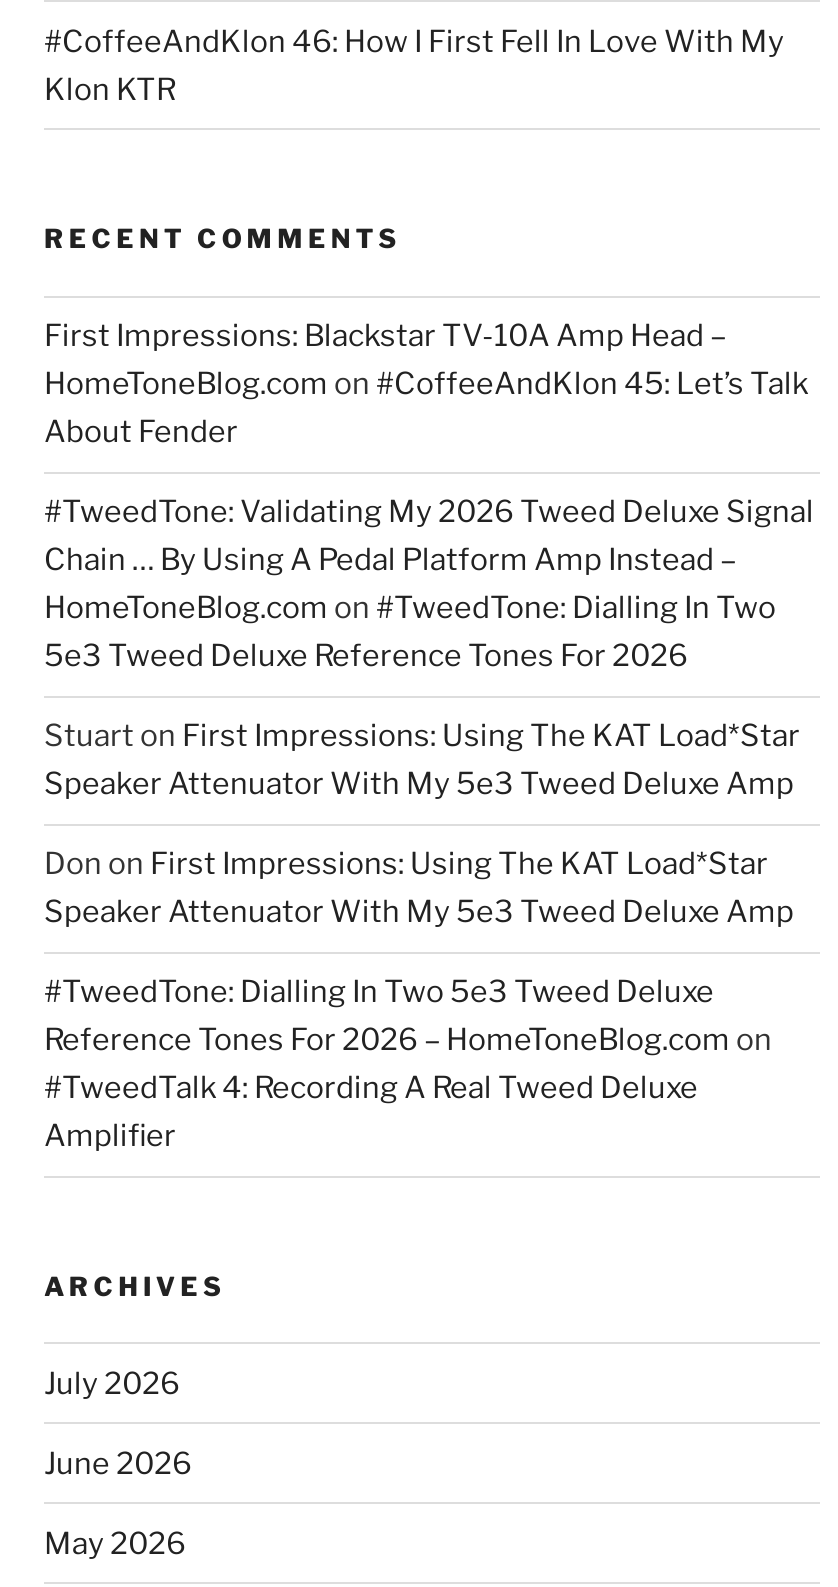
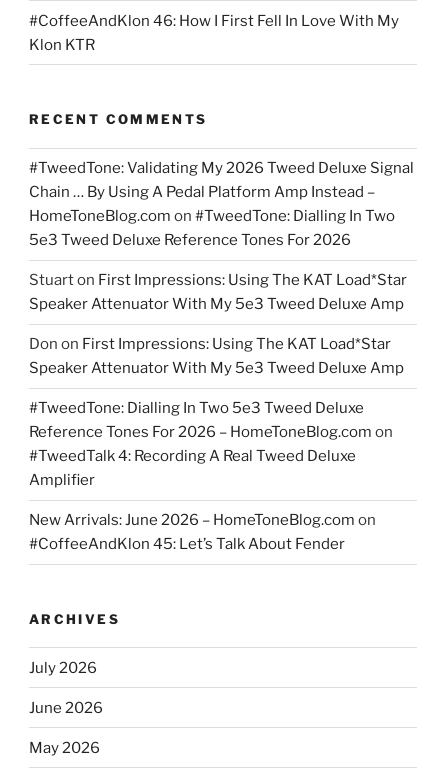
[44,318,808,450] First Impressions: Blackstar TV-10A Amp Head – | HomeToneBlog.com on #CoffeeAndKlon 45: Let’s Talk | About Fender -> none
moved [44,494,814,1154] -> [29,159,414,489]: #TweedTone: Validating My 2026 Tweed Deluxe Signal | Chain … By Using A Pedal Platform Amp Instead – | HomeToneBlog.com on #TweedTone: Dialling In Two | ... | #TweedTalk 4: Recording A Real Tweed Deluxe | Amplifier
none -> [29,511,376,553] New Arrivals: June 2026 – HomeToneBlog.com on | #CoffeeAndKlon 45: Let’s Talk About Fender

